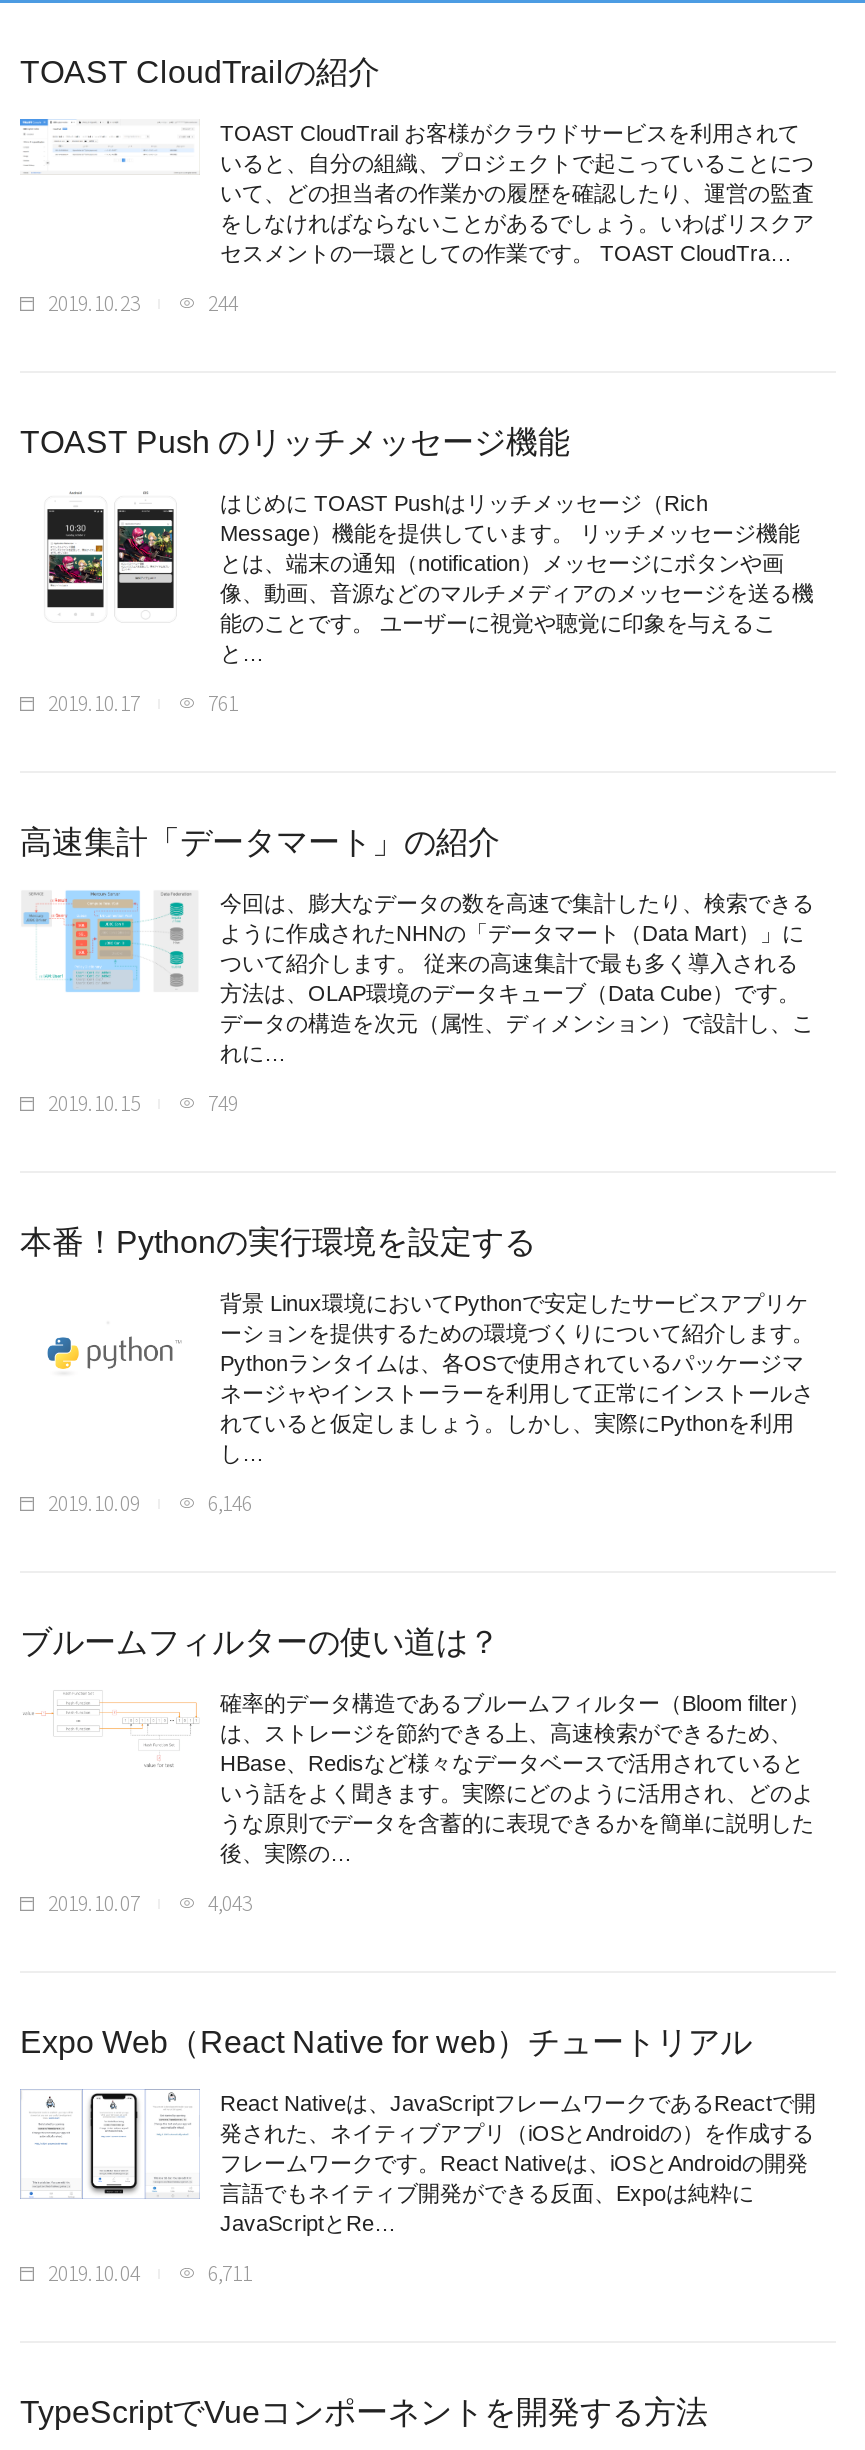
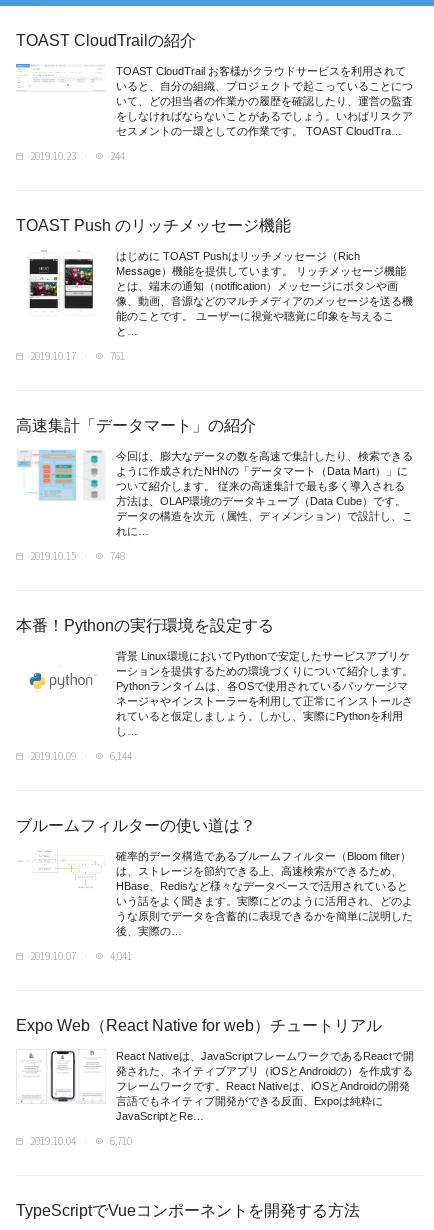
[208,1087,238,1117] 749 -> [110,548,125,563] 748
[208,1487,252,1517] 6,146 -> [110,748,132,763] 6,144
[208,1887,252,1917] 4,043 -> [110,948,132,963] 4,041
[208,2257,252,2287] 6,711 -> [110,1133,132,1148] 6,710

